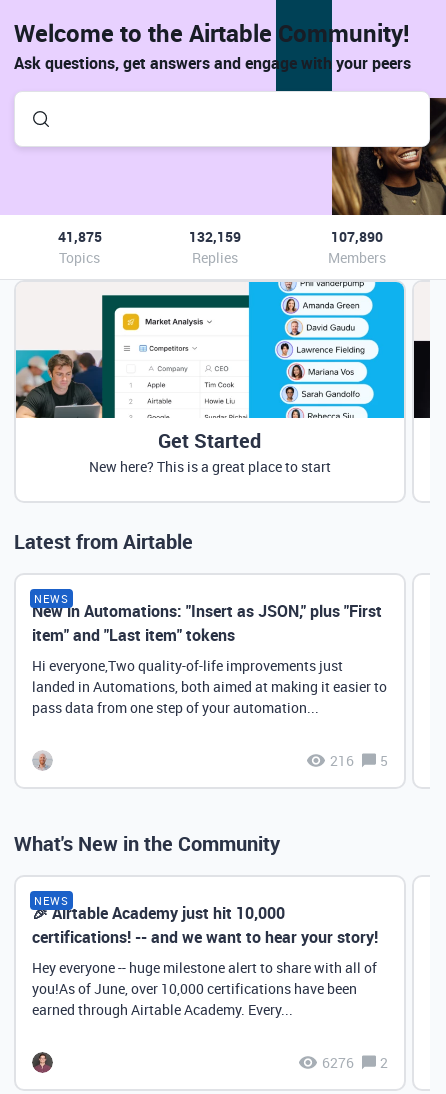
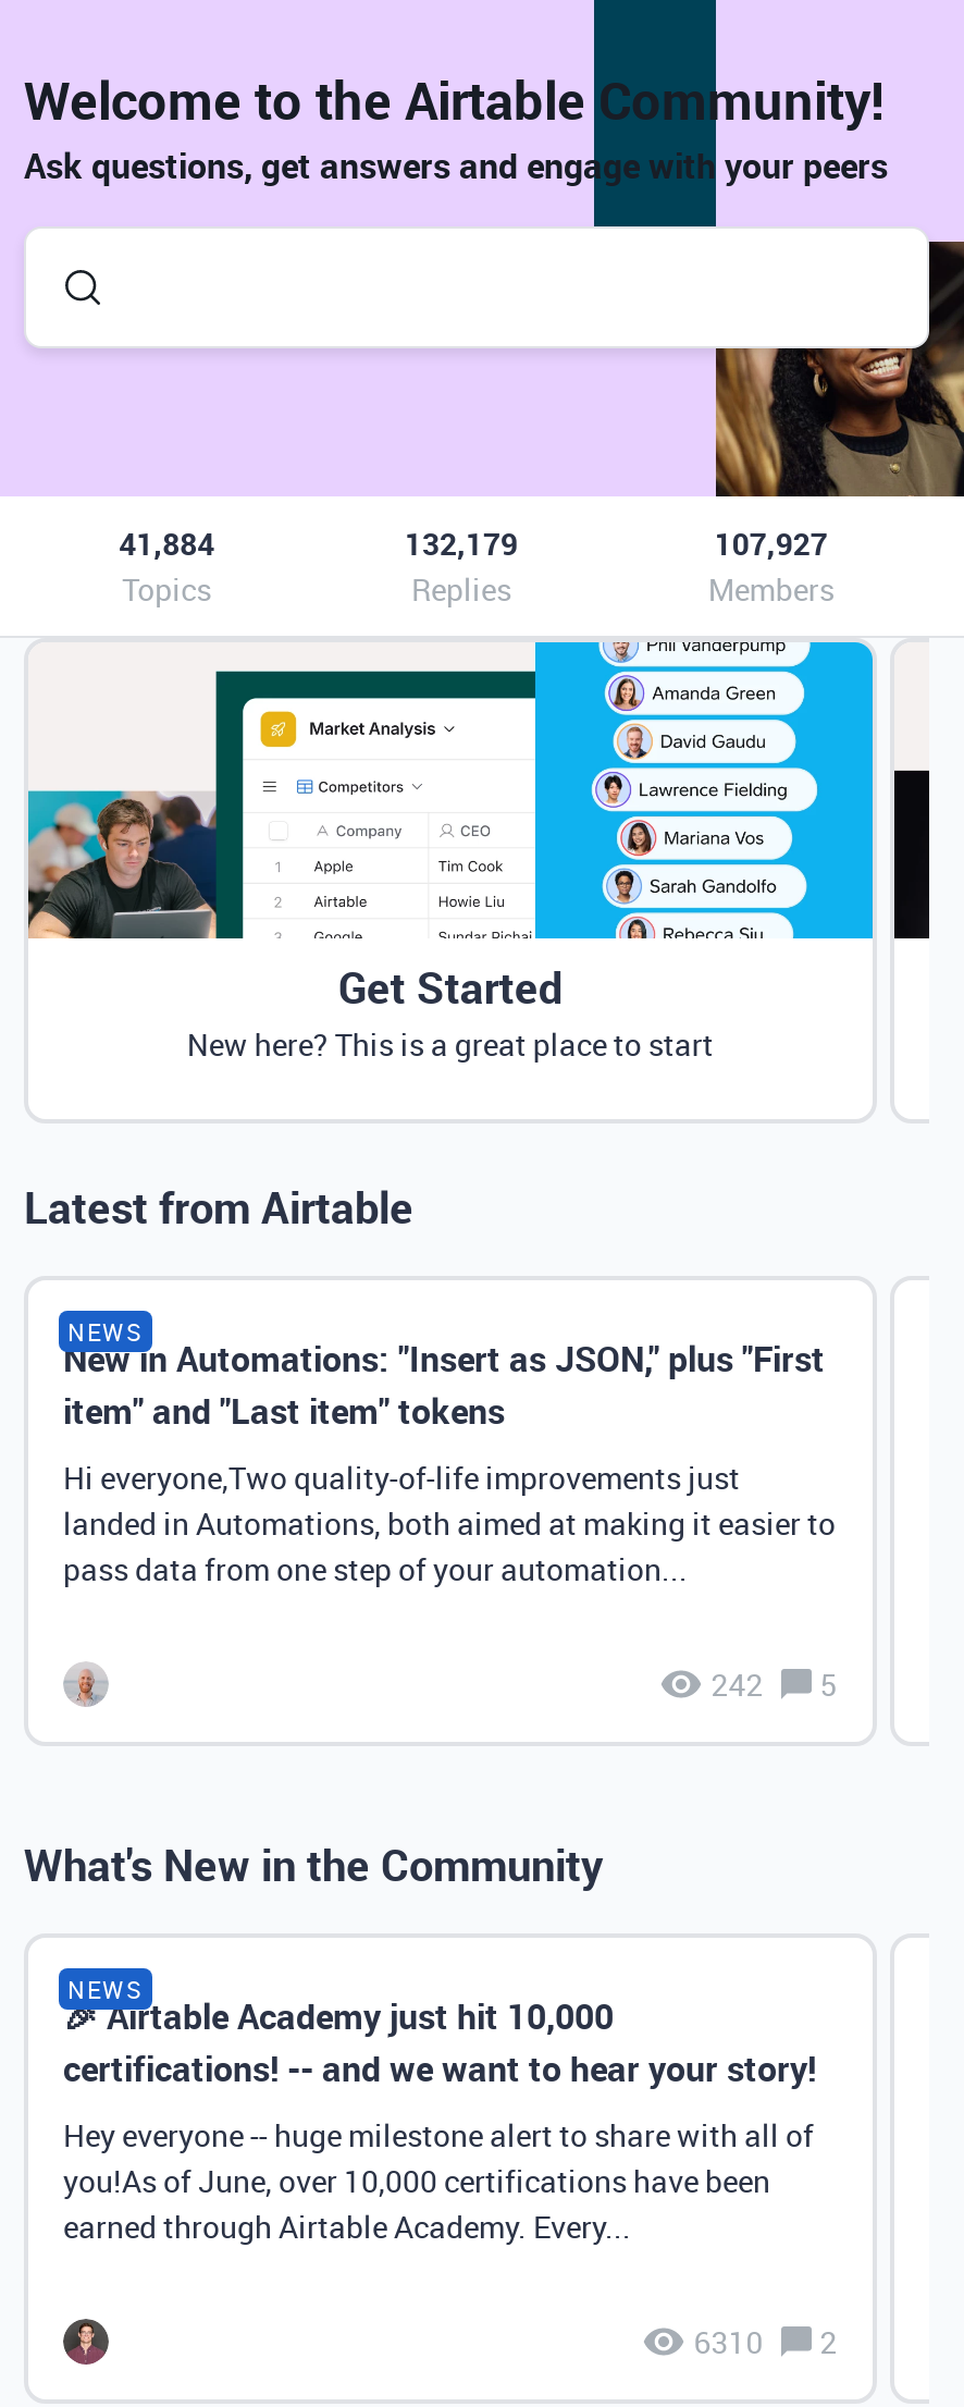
[58,227,102,246] 41,875 -> [119,523,215,564] 41,884
[189,227,241,246] 132,159 -> [405,523,518,564] 132,179
[331,227,383,246] 107,890 -> [714,523,828,564] 107,927
[330,751,388,770] 216 5 -> [711,1663,837,1705] 242 5
[322,1053,388,1072] 6276 2 -> [694,2321,837,2362] 6310 2

